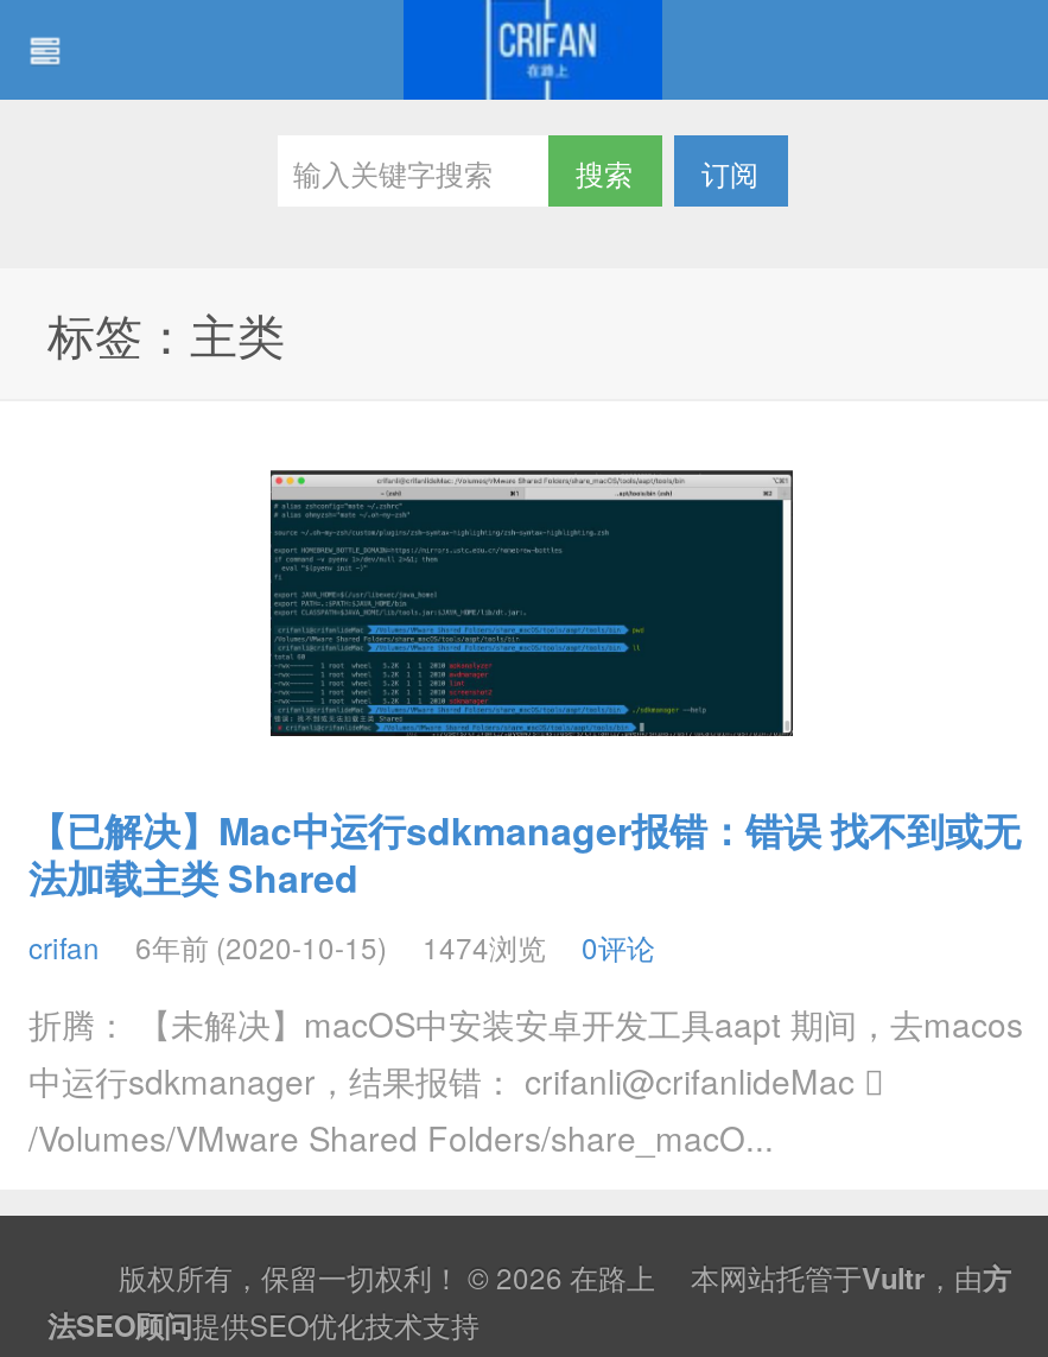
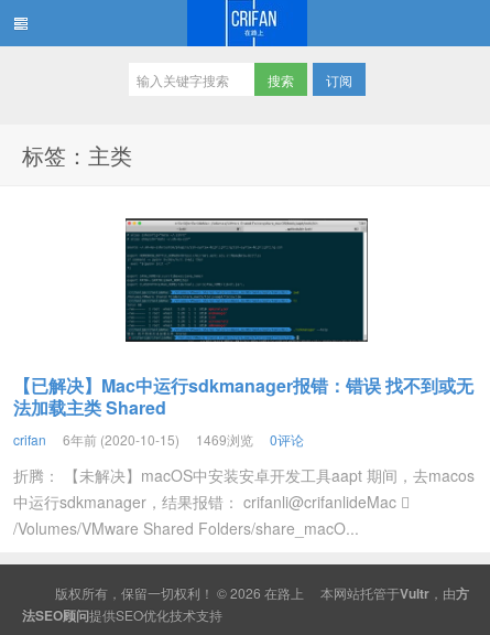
[28,926,655,966] crifan 6年前 (2020-10-15) 1474浏览 0评论 -> [13,430,304,449] crifan 6年前 (2020-10-15) 1469浏览 0评论

